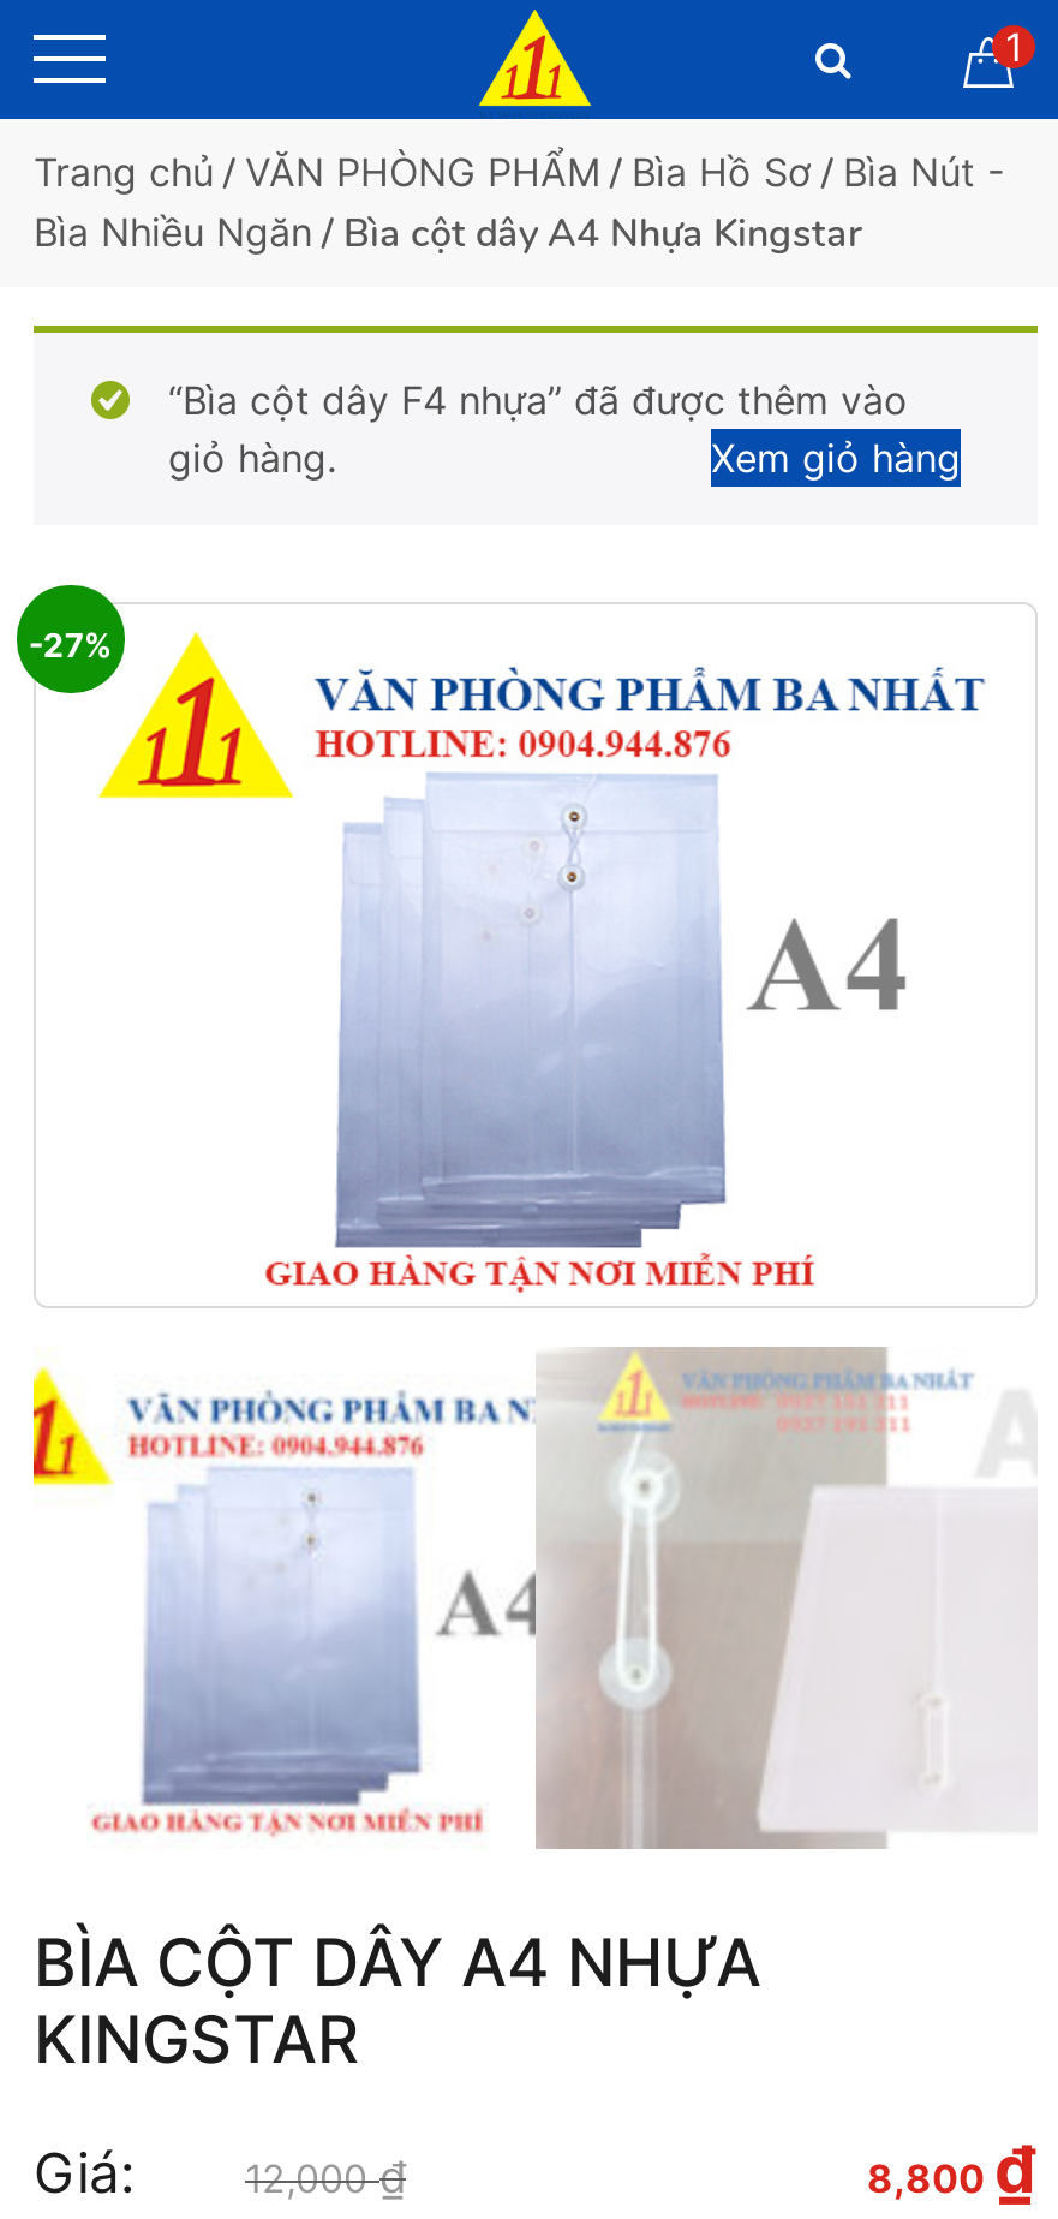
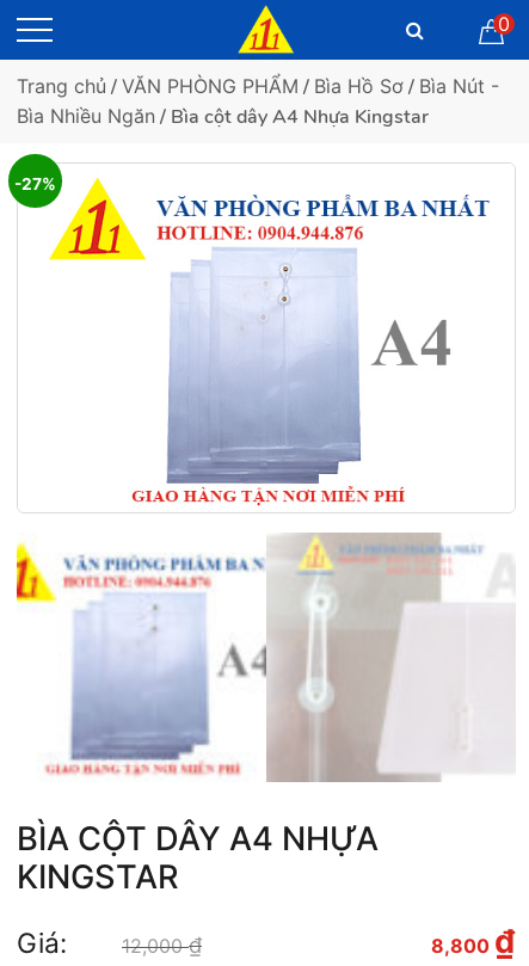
[1005,23,1022,71] 1 -> [498,12,510,36] 0
[168,376,961,482] “Bìa cột dây F4 nhựa” đã được thêm vào | giỏ hàng. | Xem giỏ hàng -> none

